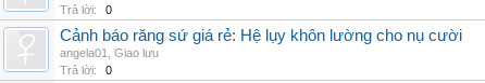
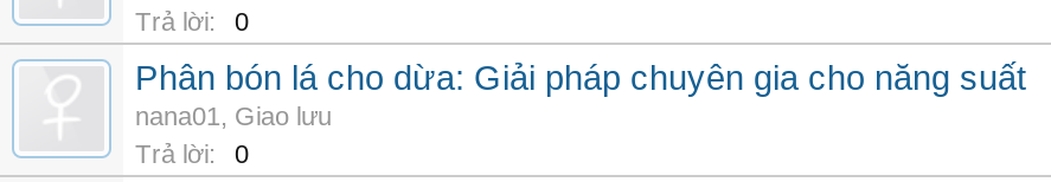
[60,27,462,59] Cảnh báo răng sứ giá rẻ: Hệ lụy khôn lường cho nụ cười | angela01, Giao lưu -> [135,59,1026,130] Phân bón lá cho dừa: Giải pháp chuyên gia cho năng suất | nana01, Giao lưu

